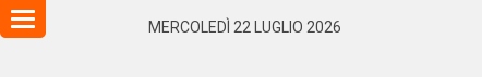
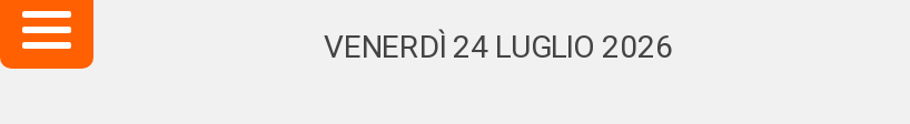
[148,18,341,36] MERCOLEDÌ 22 LUGLIO 2026 -> [324,29,673,64] VENERDÌ 24 LUGLIO 2026

